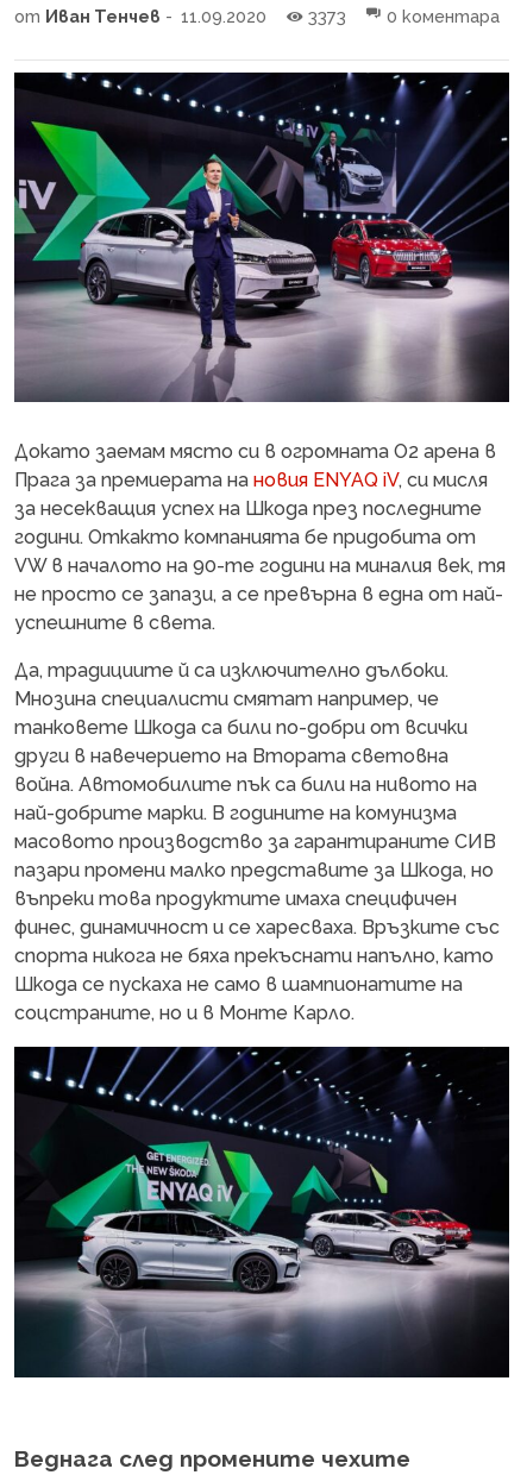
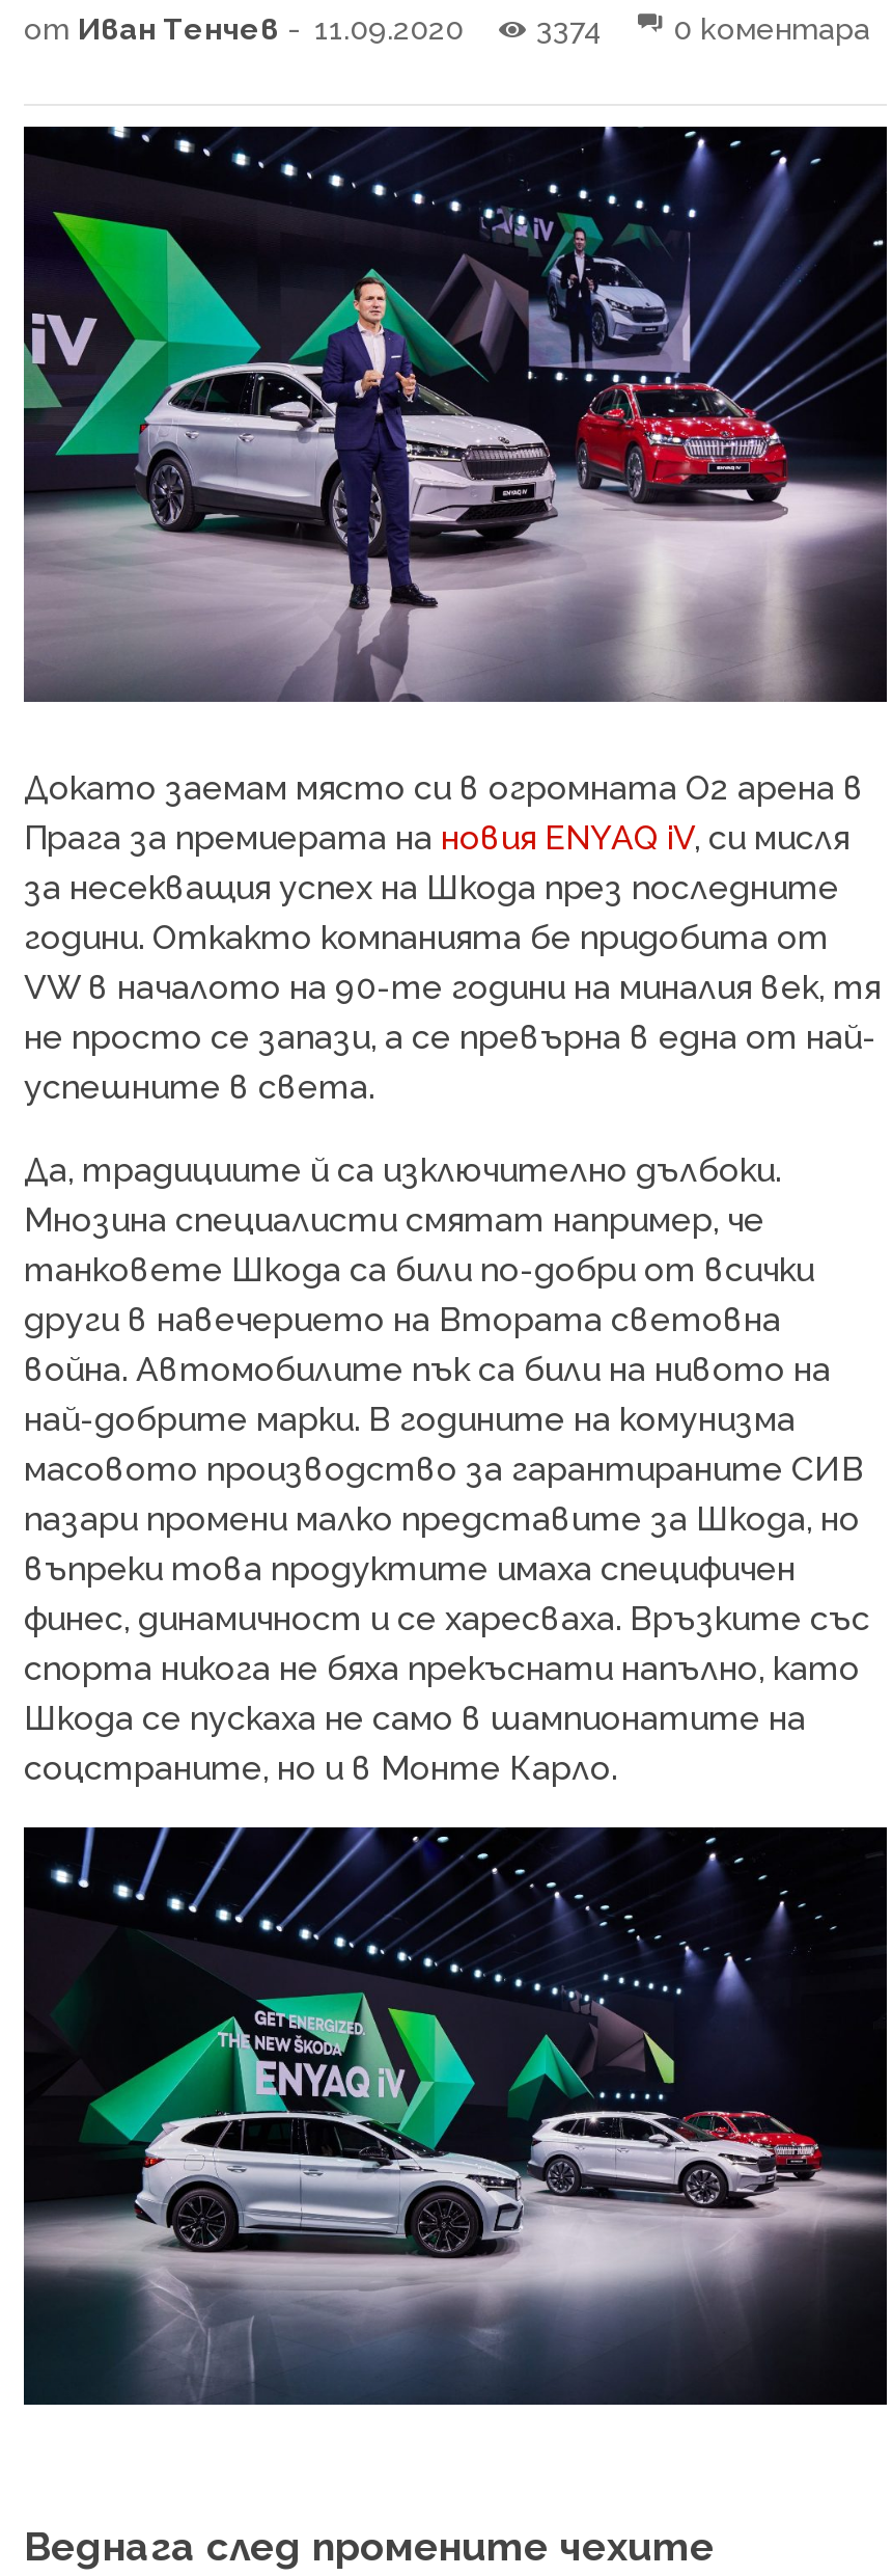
[308,6,346,26] 3373 -> [536,10,603,46] 3374

